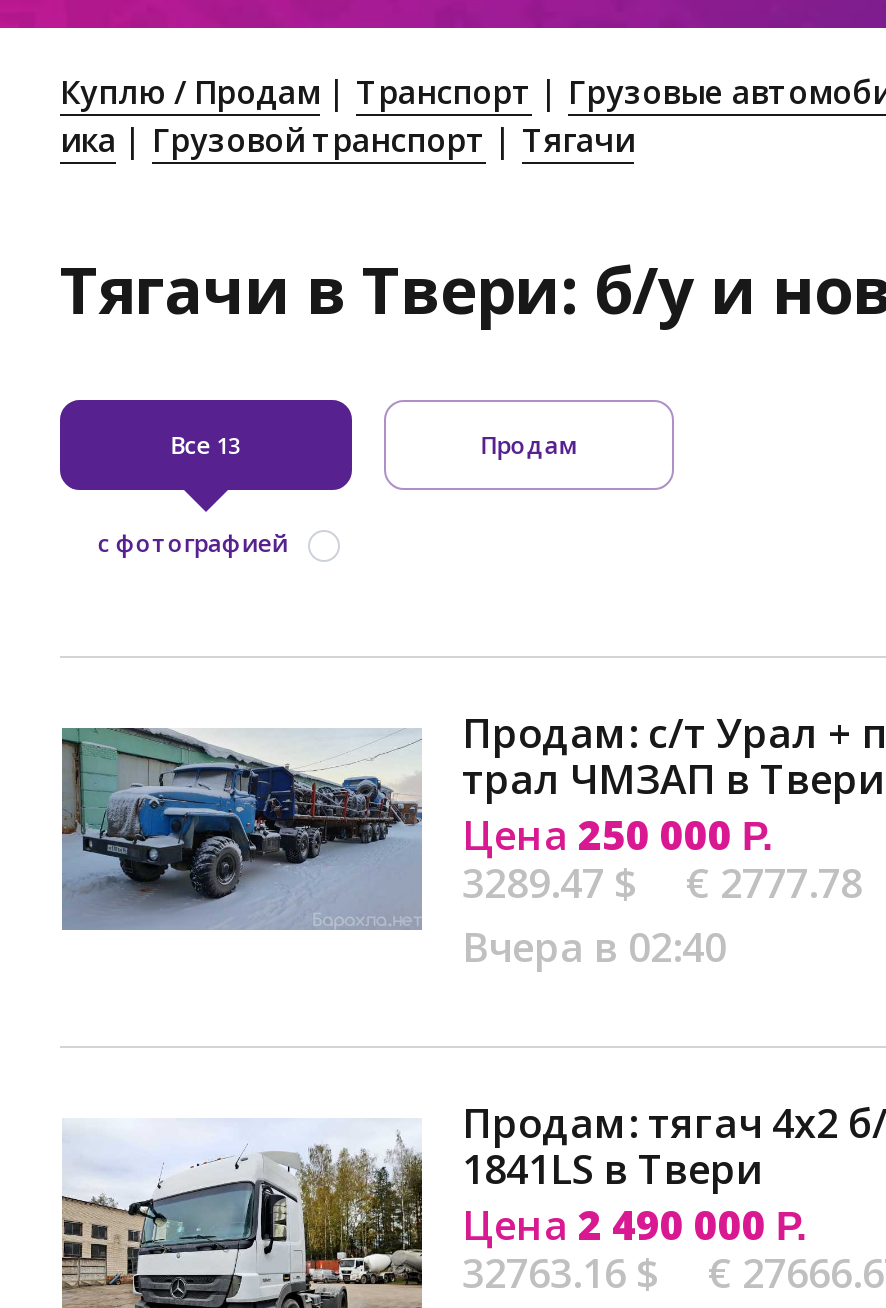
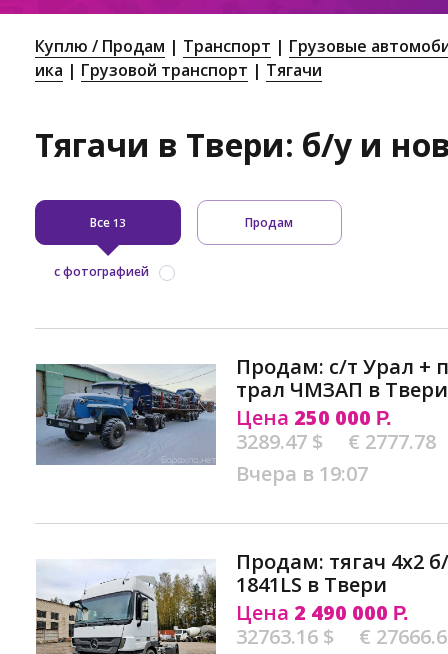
[462,920,726,974] Вчера в 02:40 -> [236,460,368,487] Вчера в 19:07

